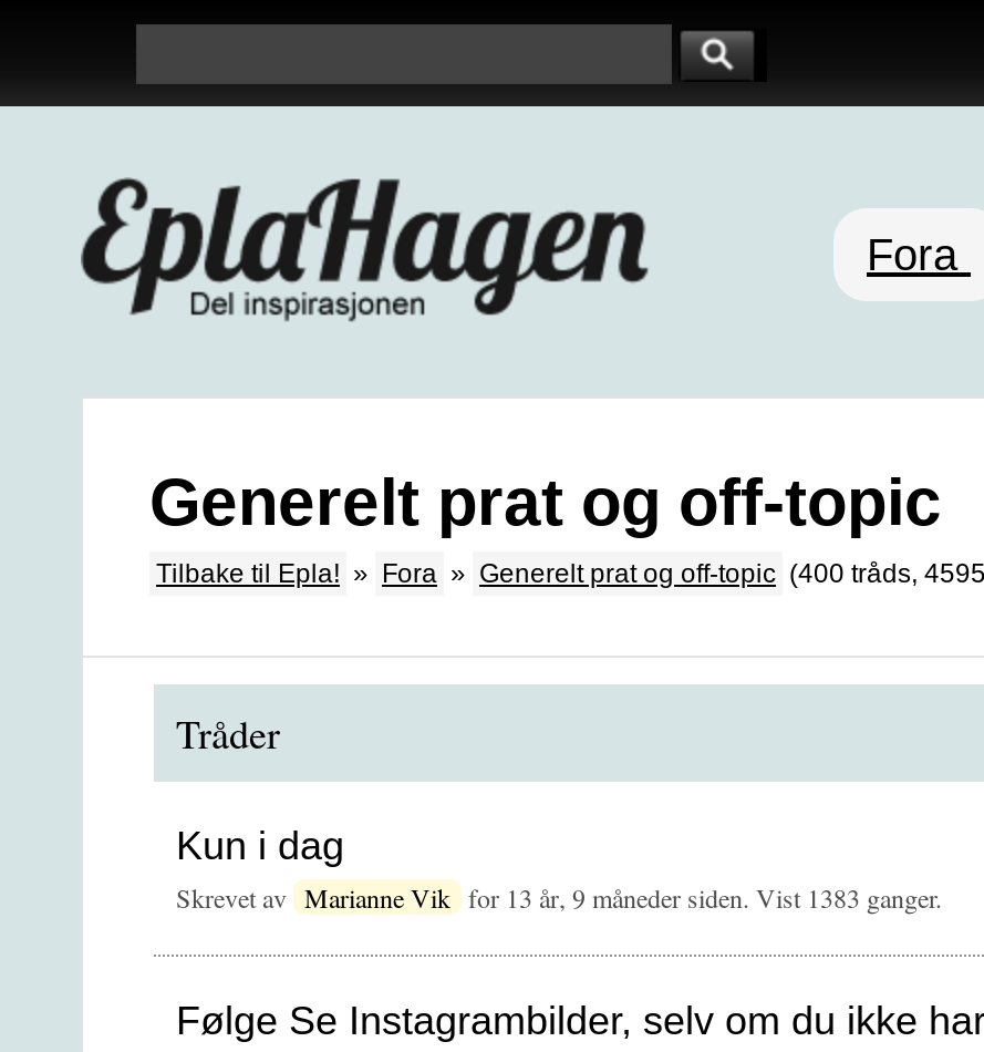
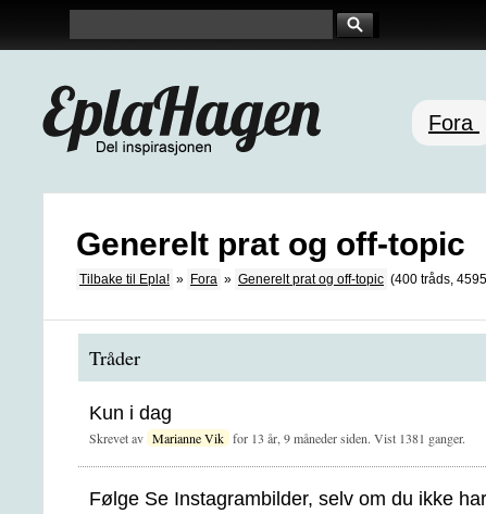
[176,879,942,915] Skrevet av Marianne Vik for 13 år, 9 måneder siden. Vist 1383 ganger. -> [89,429,465,447] Skrevet av Marianne Vik for 13 år, 9 måneder siden. Vist 1381 ganger.

